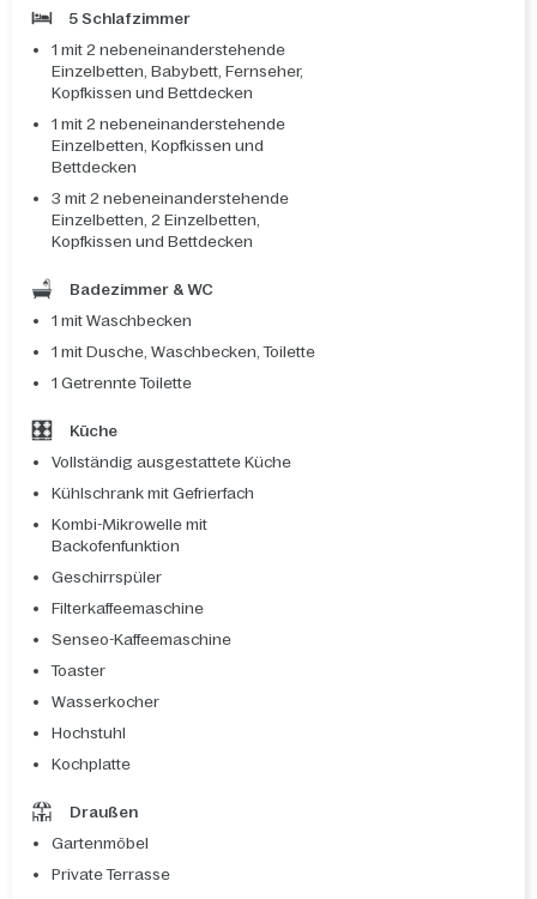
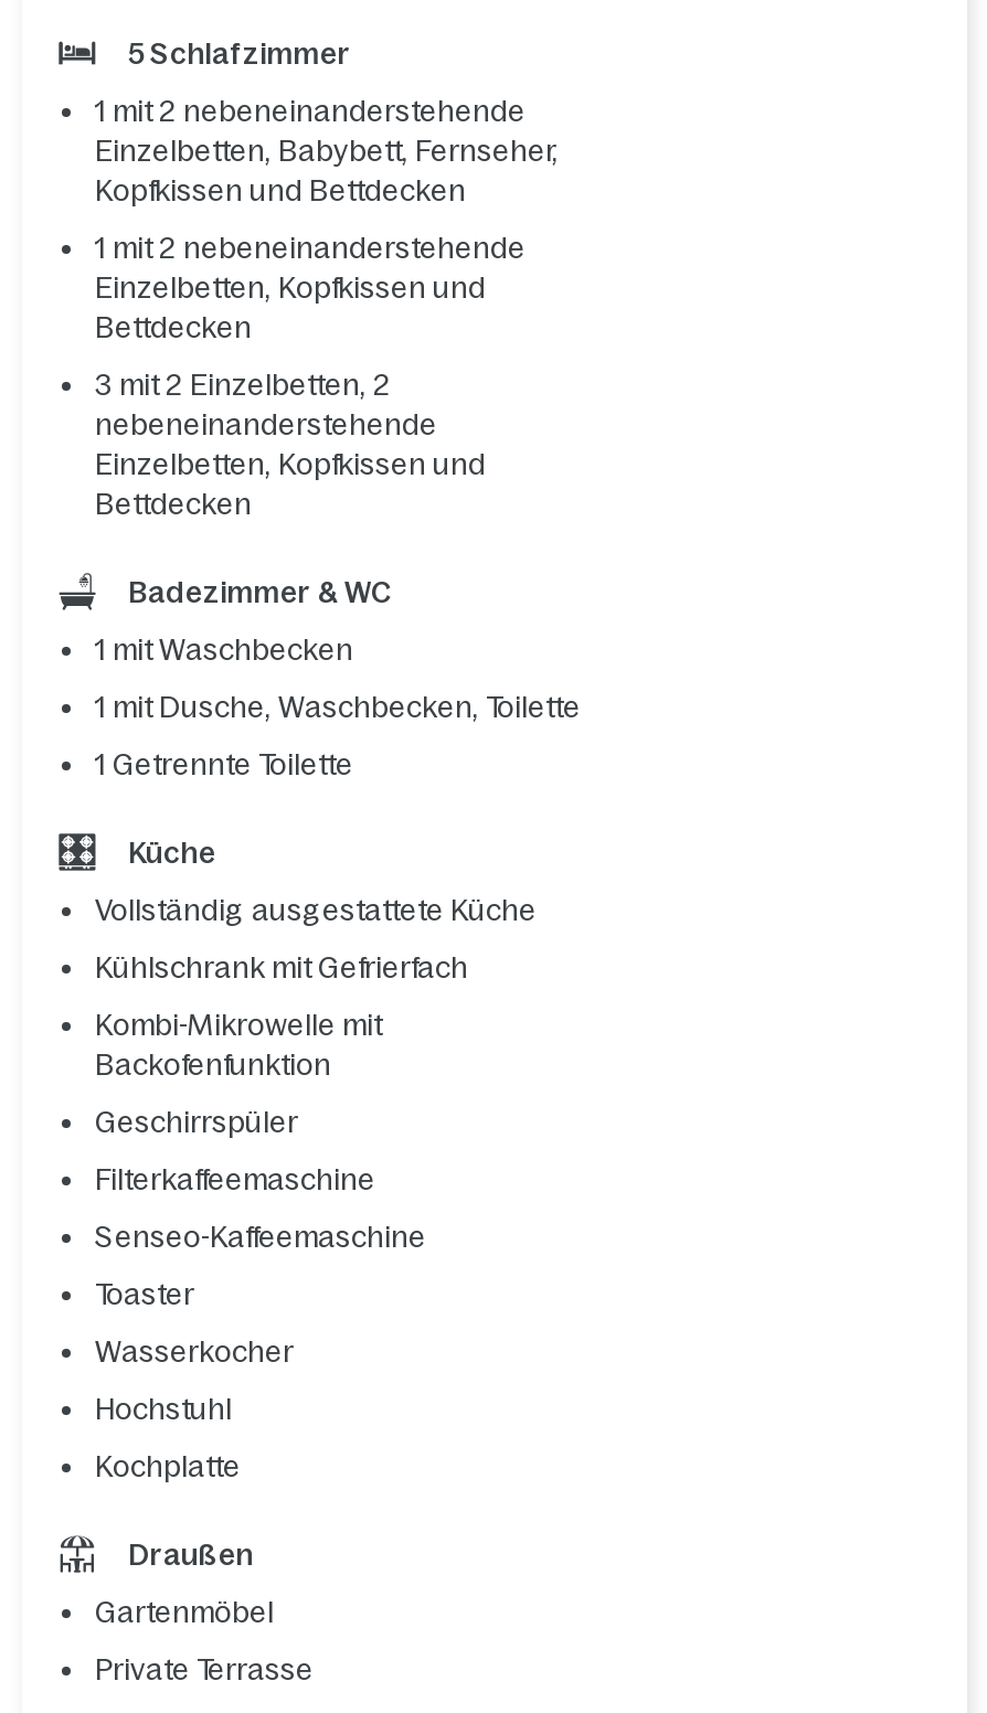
[52,190,289,251] 3 mit 2 nebeneinanderstehende | Einzelbetten, 2 Einzelbetten, | Kopfkissen und Bettdecken -> [95,370,486,522] 3 mit 2 Einzelbetten, 2 | nebeneinanderstehende | Einzelbetten, Kopfkissen und | Bettdecken

